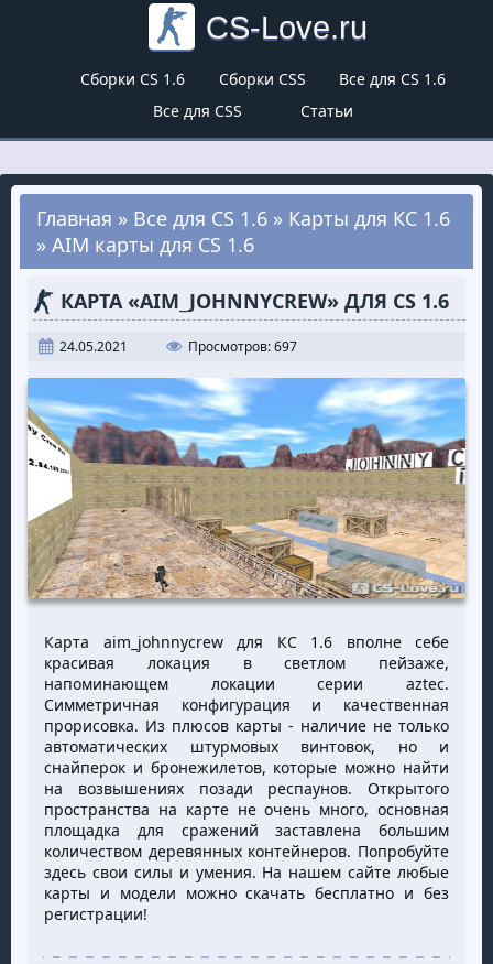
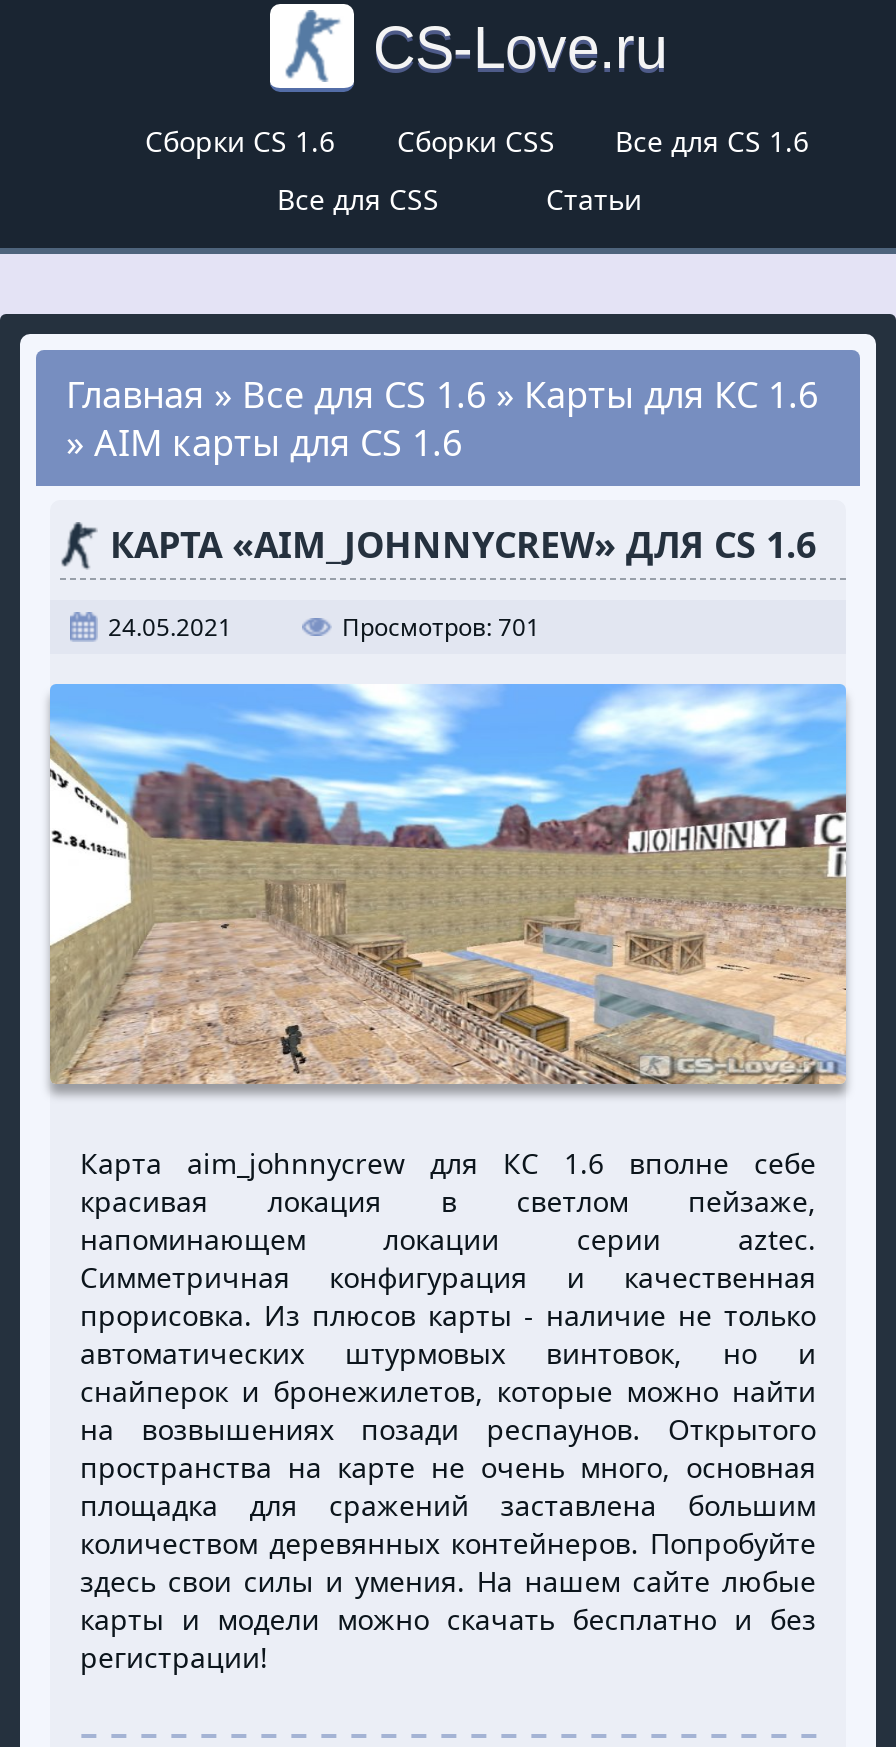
[188,337,297,356] Просмотров: 697 -> [342,610,540,644] Просмотров: 701

